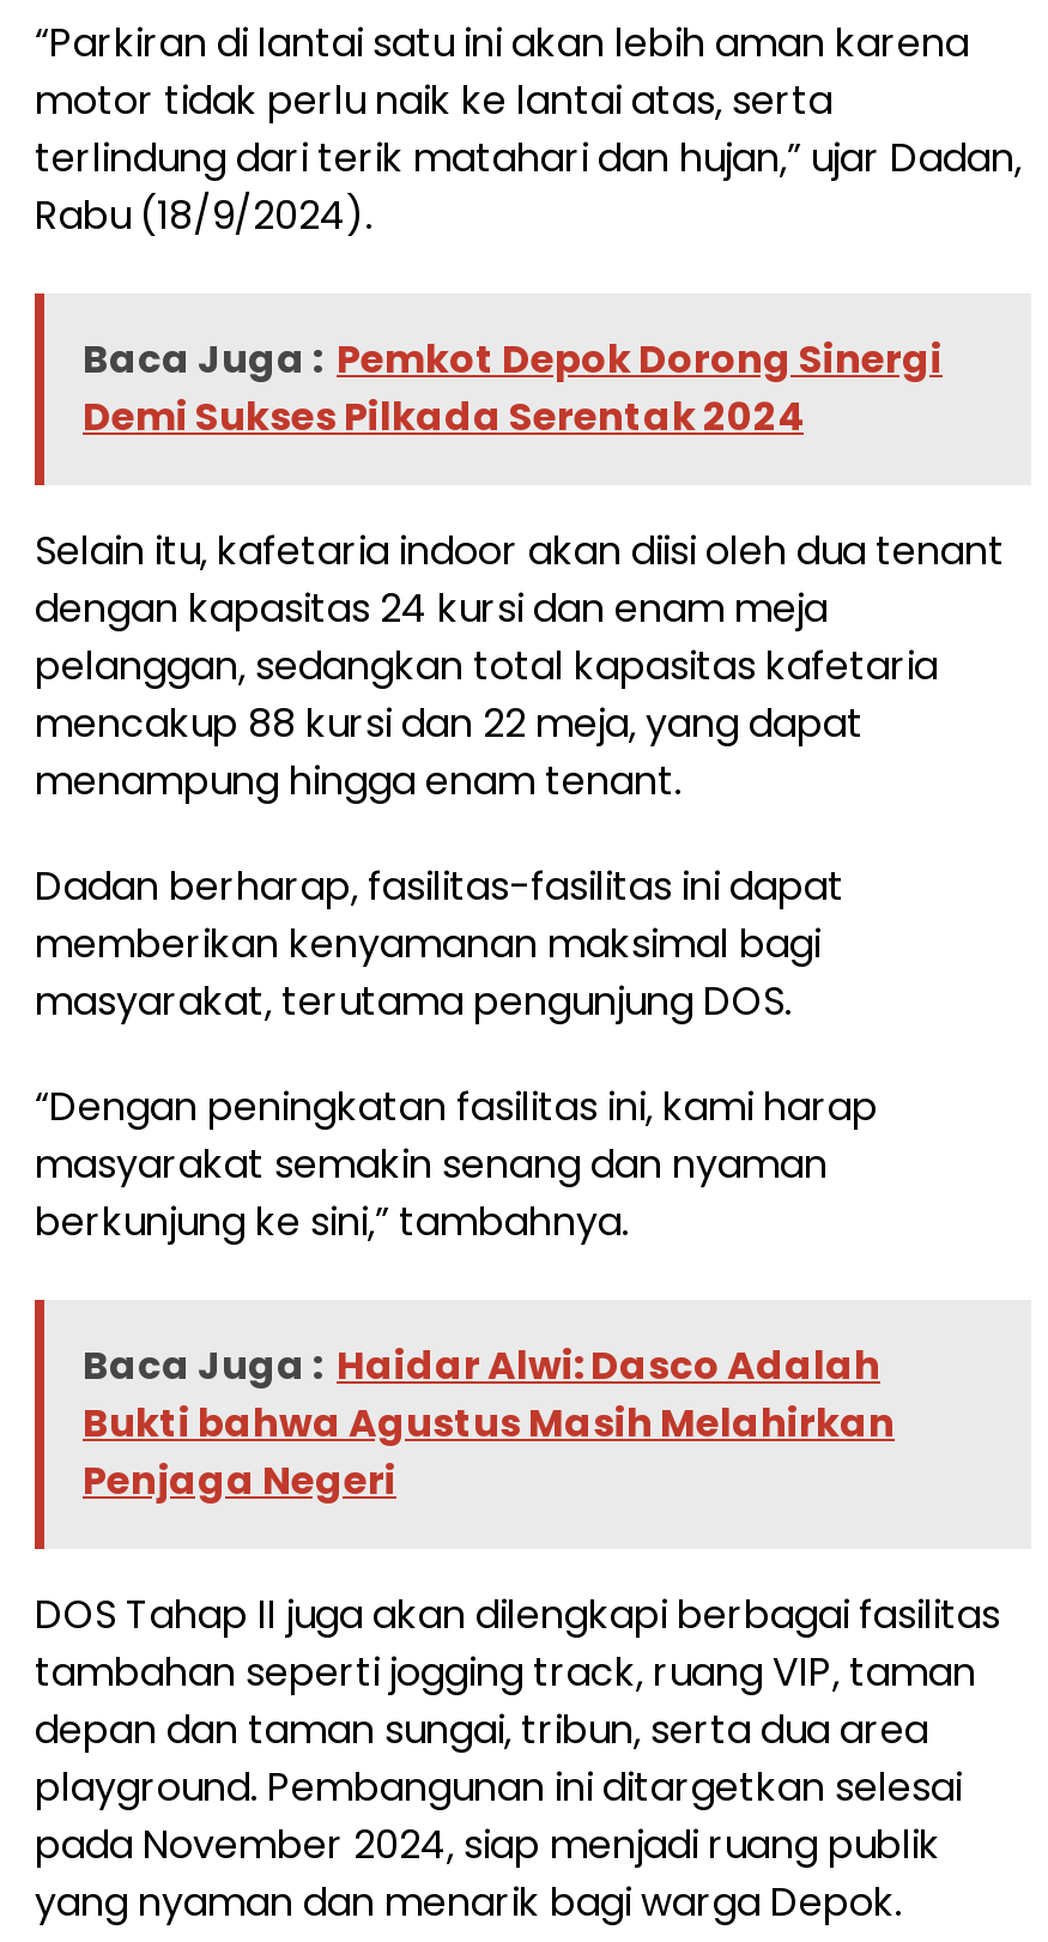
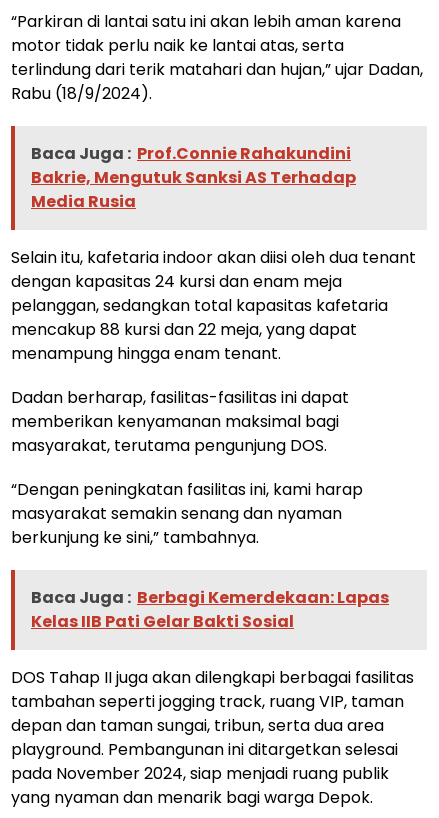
[83,332,943,444] Baca Juga : Pemkot Depok Dorong Sinergi | Demi Sukses Pilkada Serentak 2024 -> [31,142,356,213] Baca Juga : Prof.Connie Rahakundini | Bakrie, Mengutuk Sanksi AS Terhadap | Media Rusia
moved [35,523,1005,1249] -> [11,246,416,549]: Selain itu, kafetaria indoor akan diisi oleh dua tenant | dengan kapasitas 24 kursi dan enam meja | pelanggan, sedangkan total kapasitas kafetaria | ... | masyarakat semakin senang dan nyaman | berkunjung ke sini,” tambahnya.
[83,1338,895,1508] Baca Juga : Haidar Alwi: Dasco Adalah | Bukti bahwa Agustus Masih Melahirkan | Penjaga Negeri -> [31,586,389,633] Baca Juga : Berbagi Kemerdekaan: Lapas | Kelas IIB Pati Gelar Bakti Sosial

